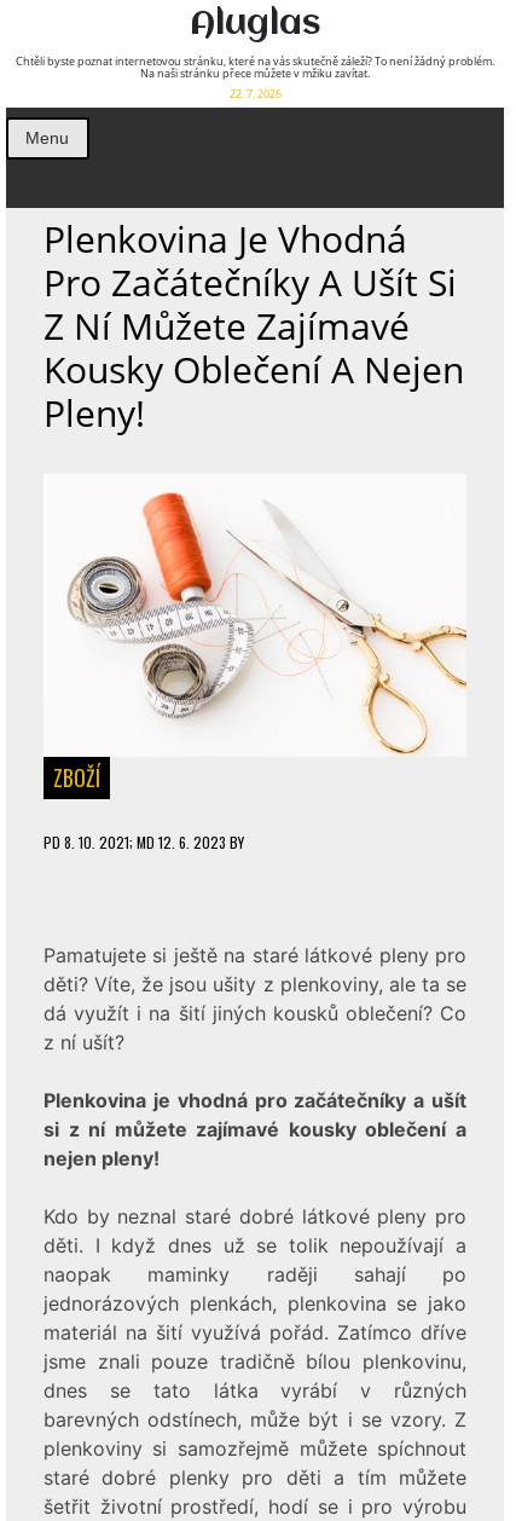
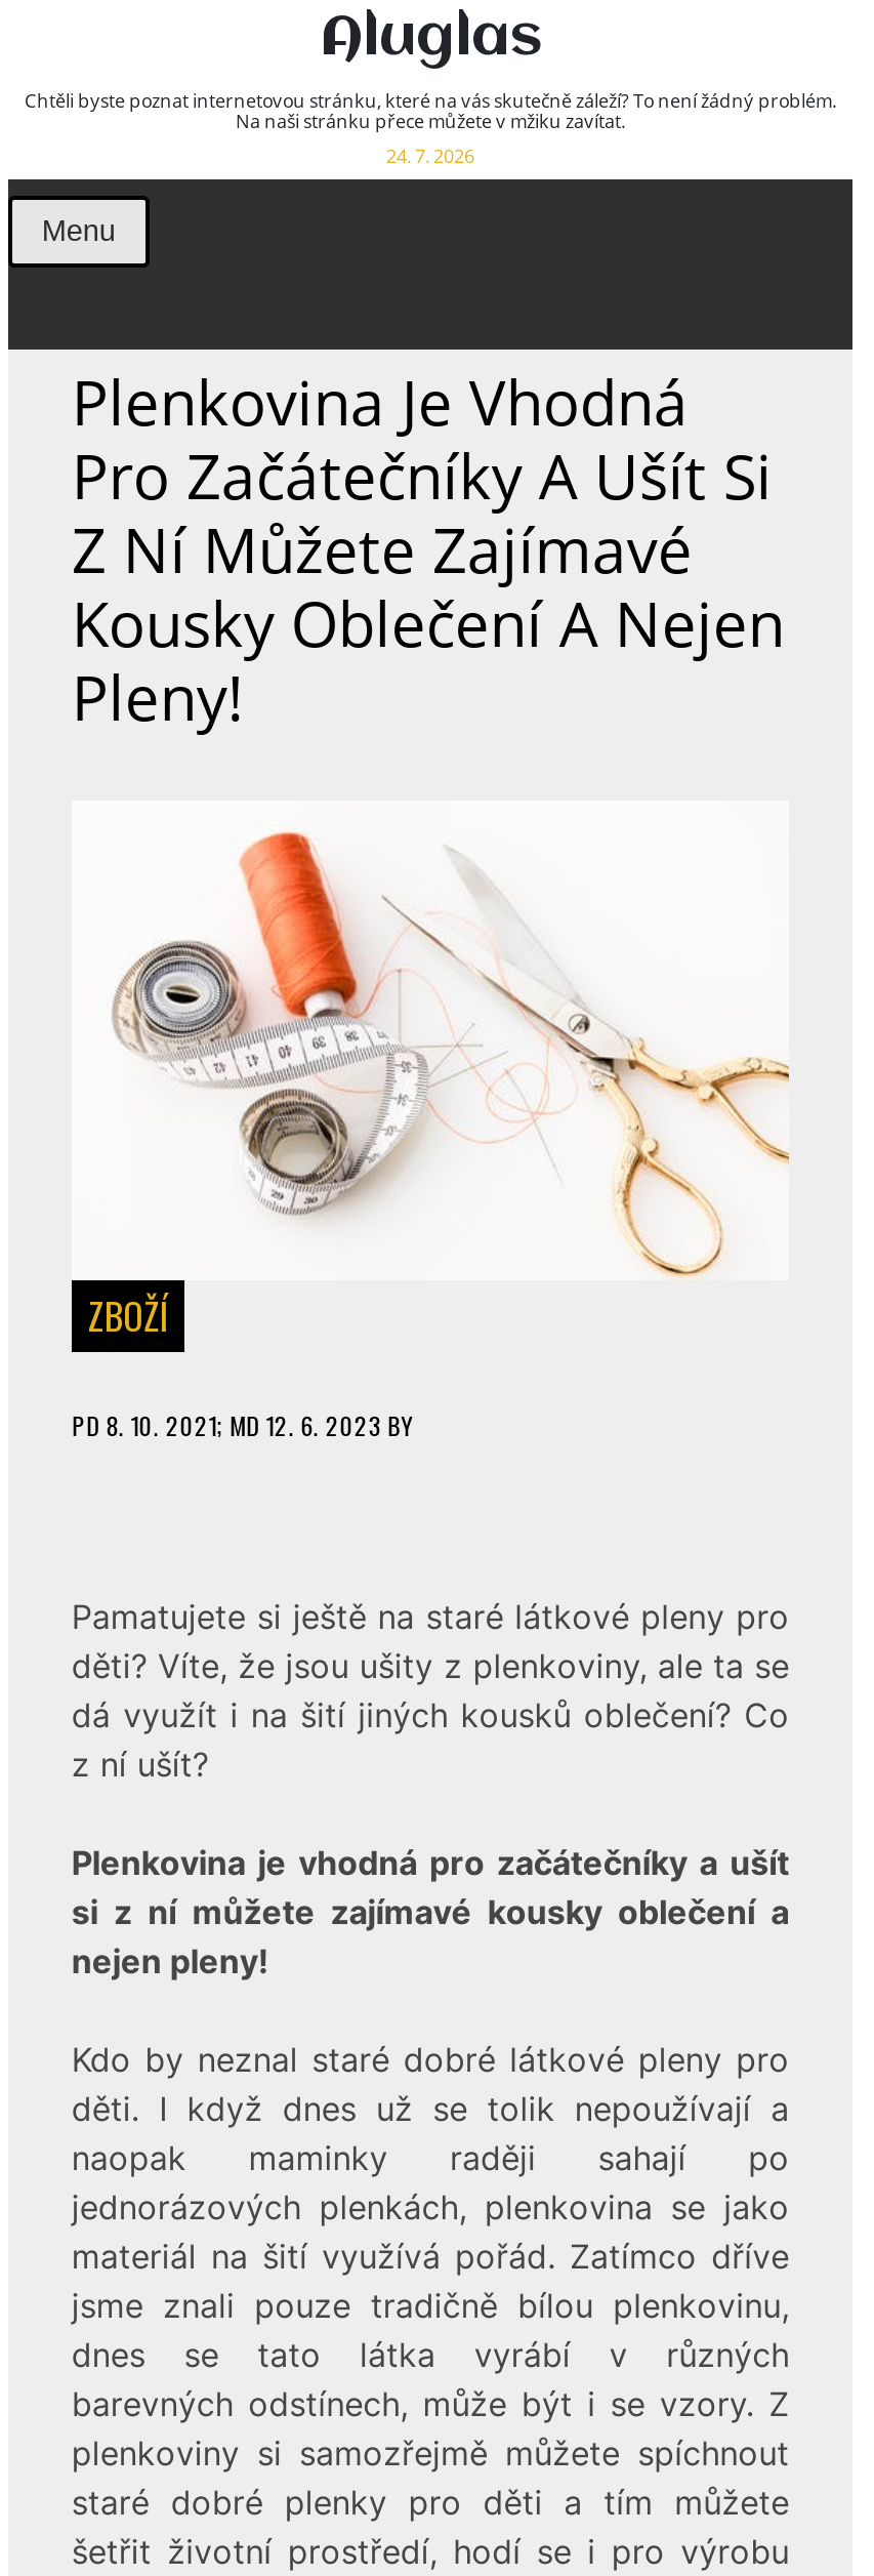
[229,86,281,102] 22. 7. 2026 -> [386,142,474,169] 24. 7. 2026

